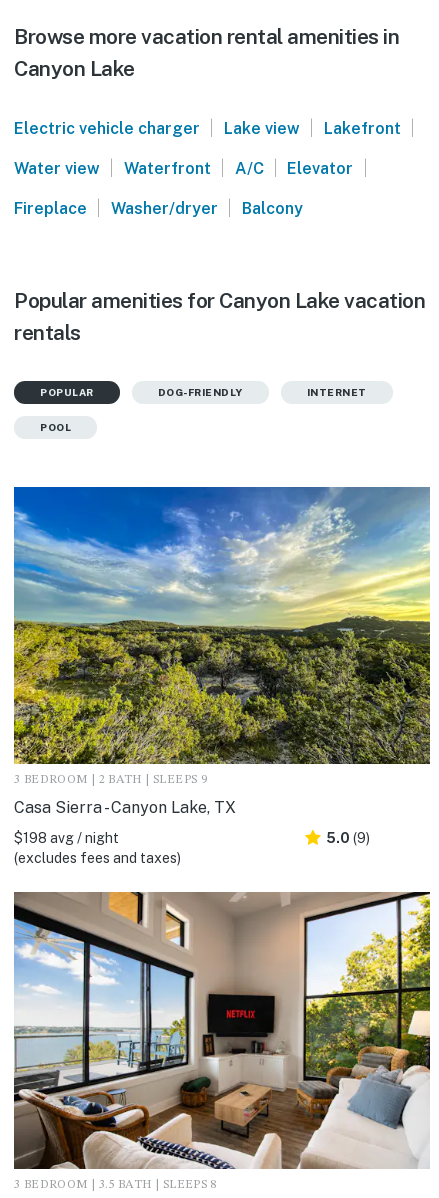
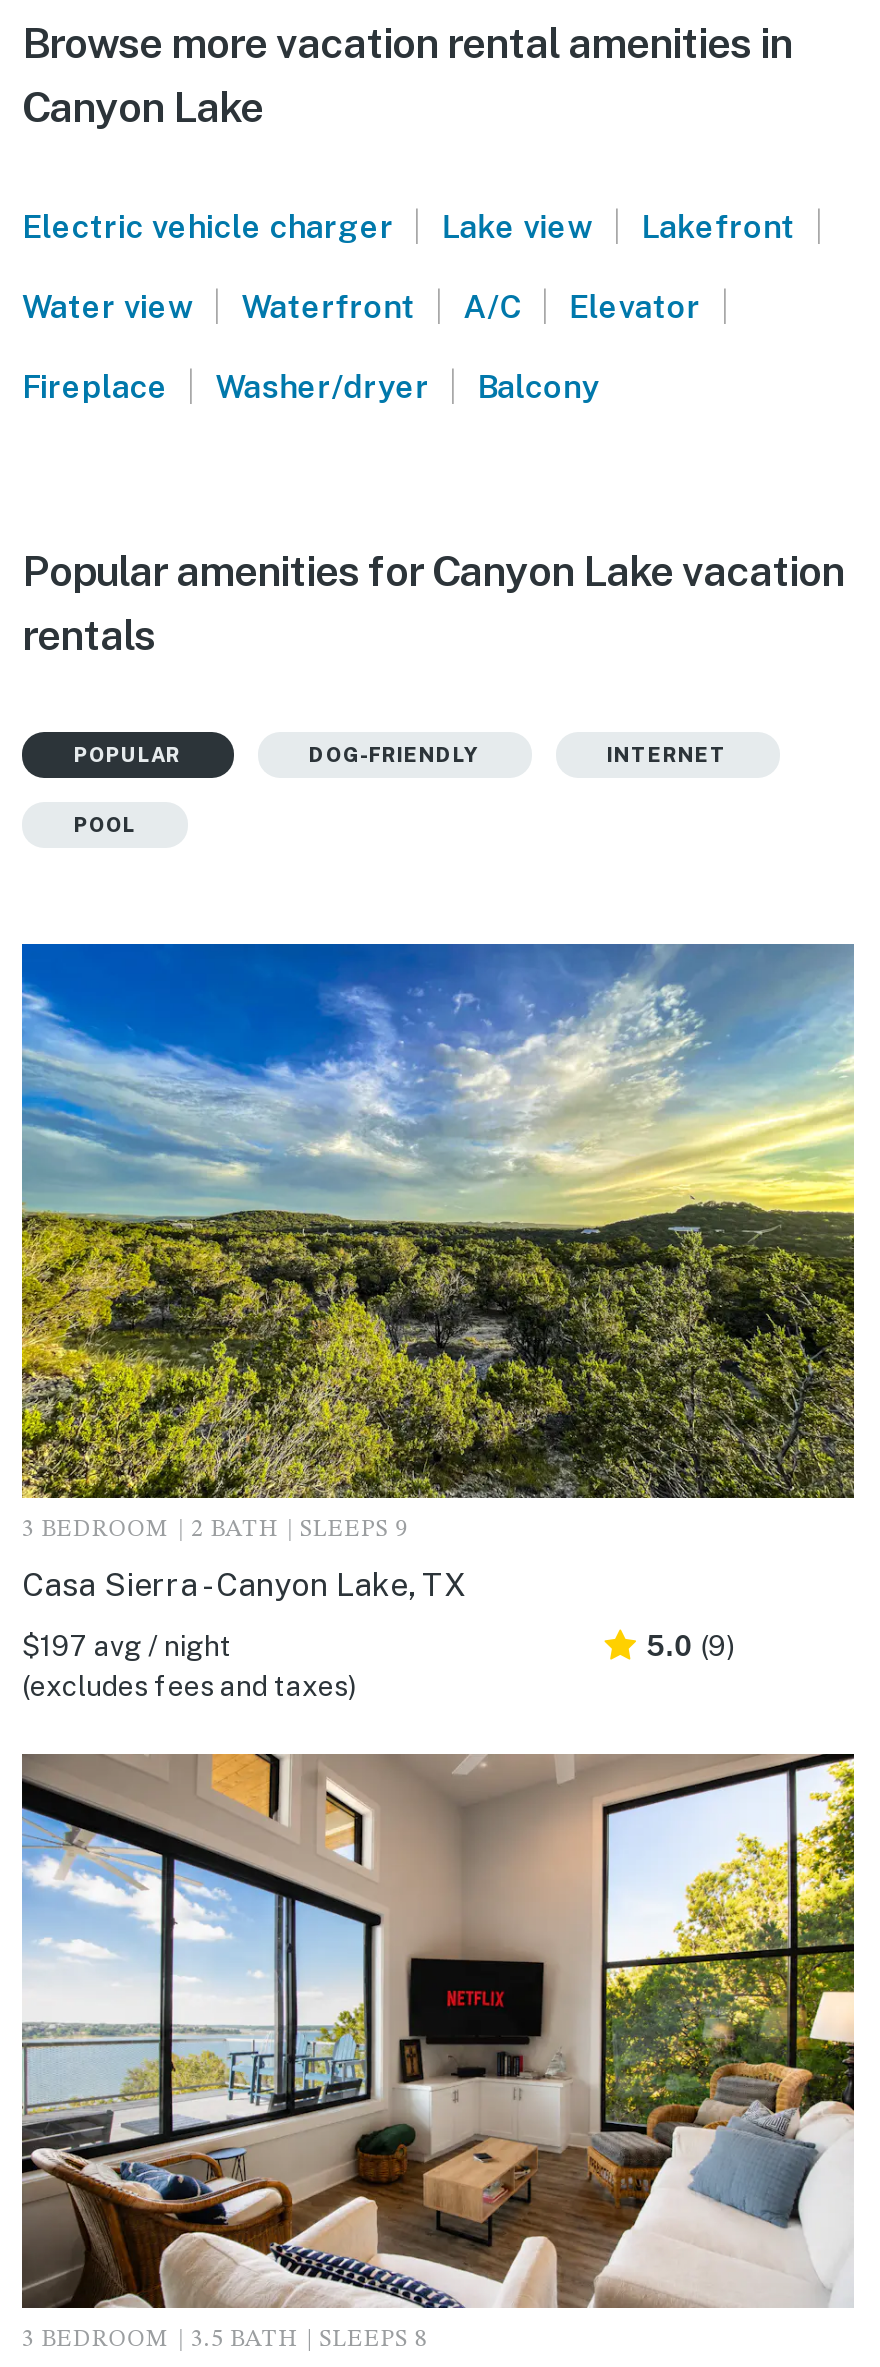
[14,830,119,846] $198 avg / night -> [22,1630,232,1662] $197 avg / night

